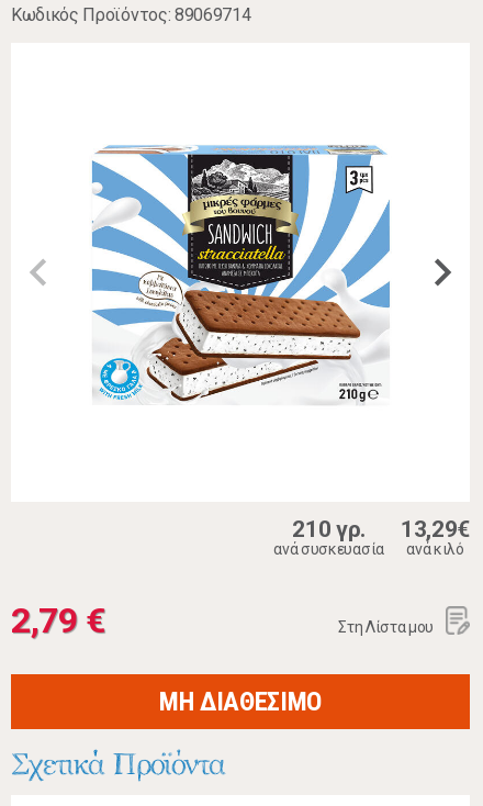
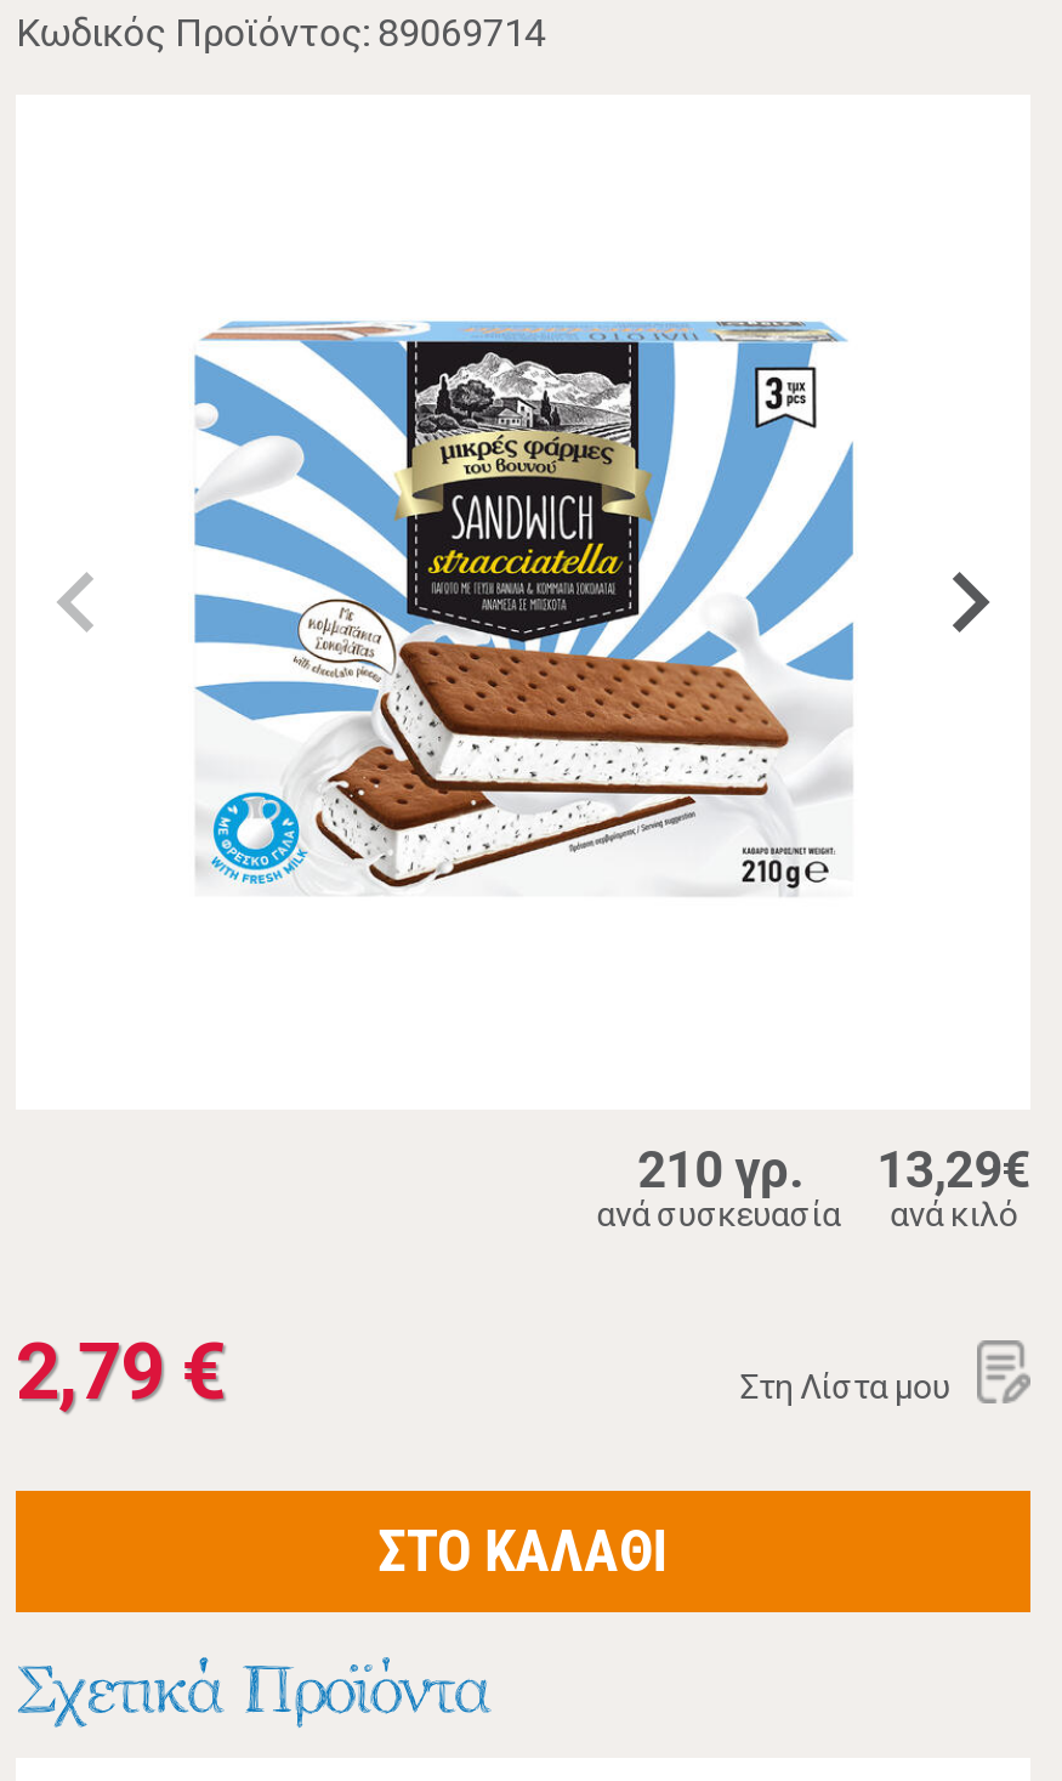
[159,686,322,717] ΜΗ ΔΙΑΘΕΣΙΜΟ -> [378,1518,669,1586] ΣΤΟ ΚΑΛΑΘΙ

